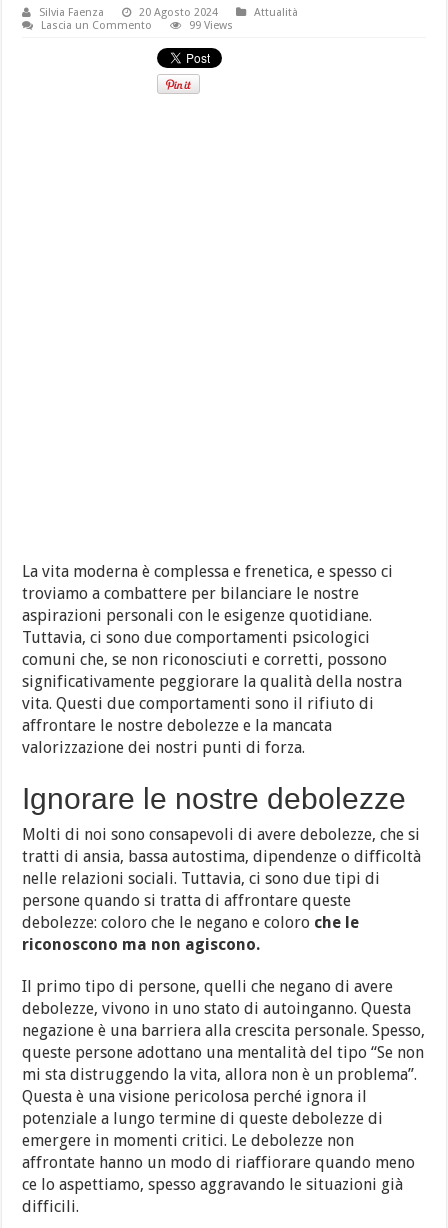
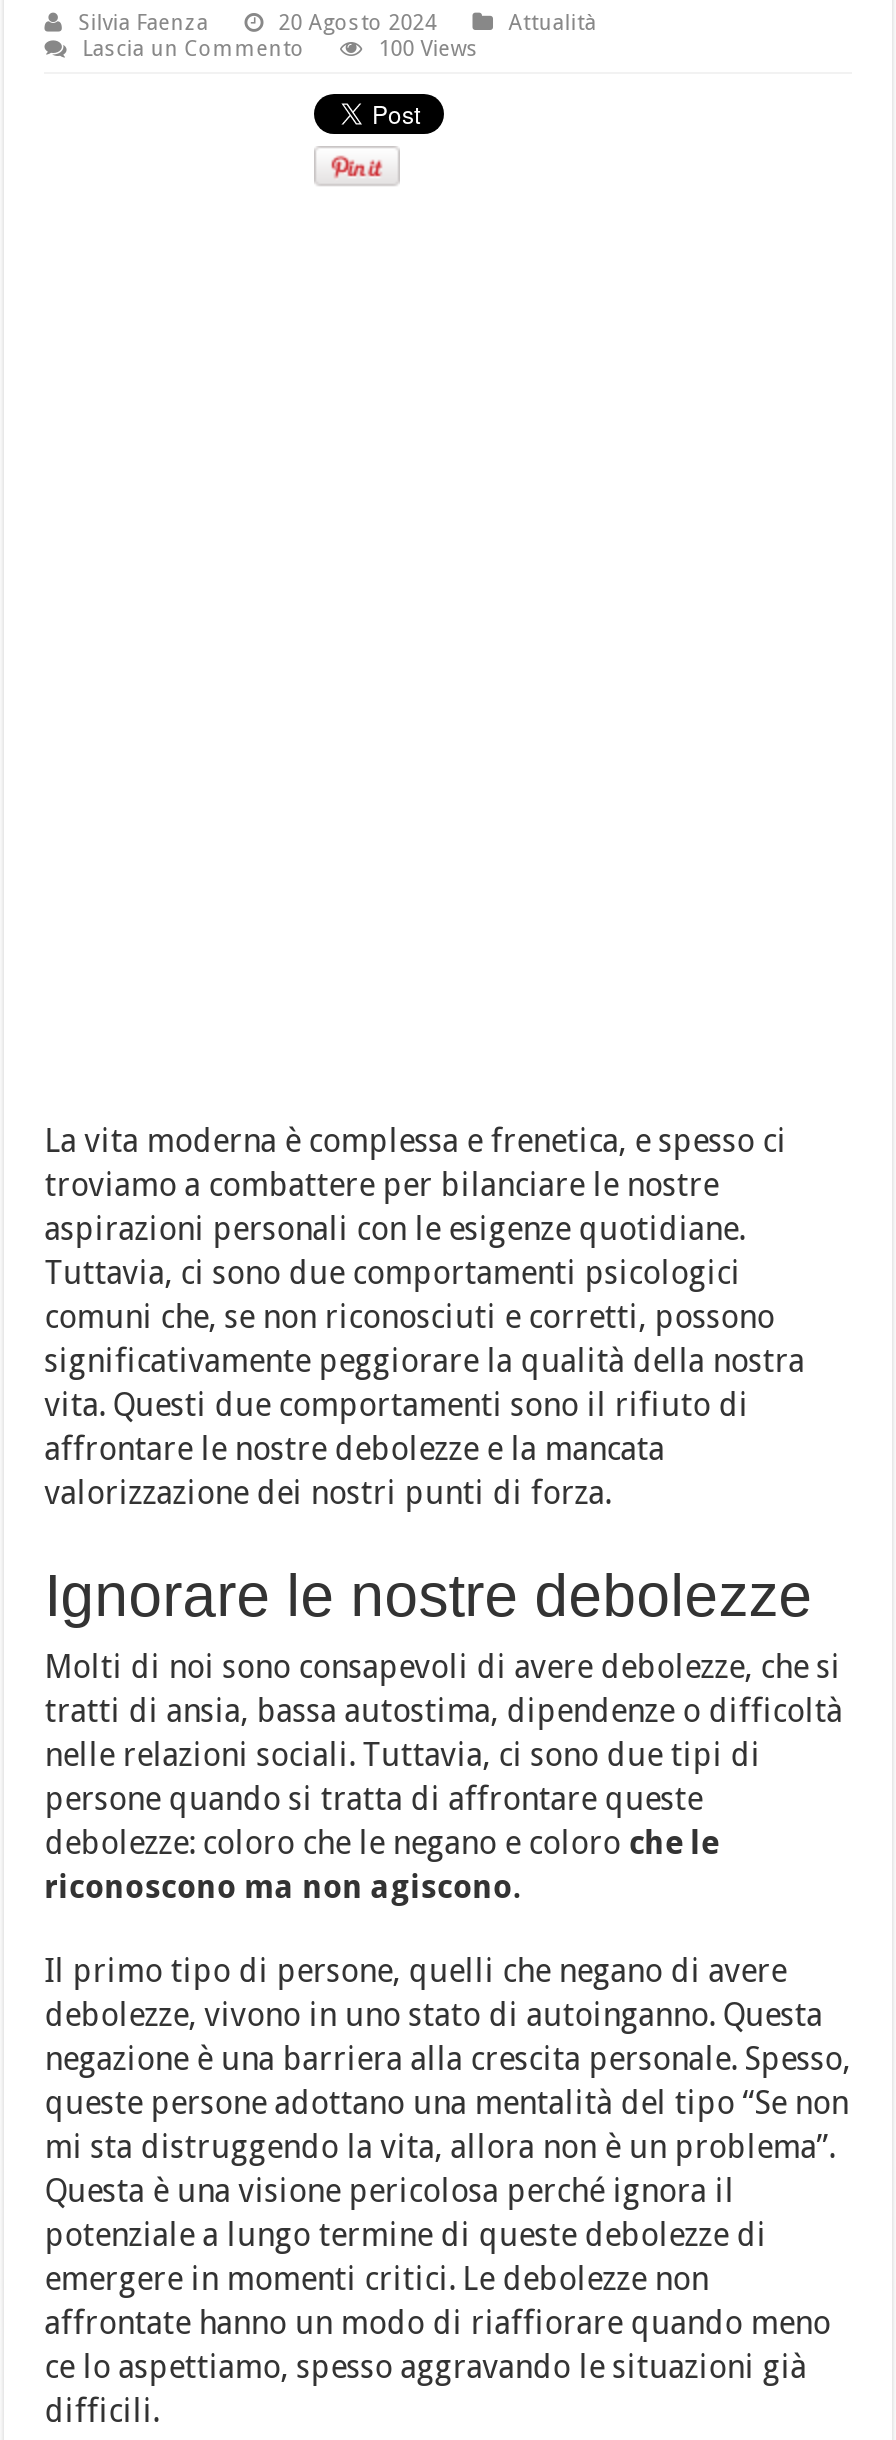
[189,19,233,32] 99 Views -> [378,36,478,62] 100 Views

